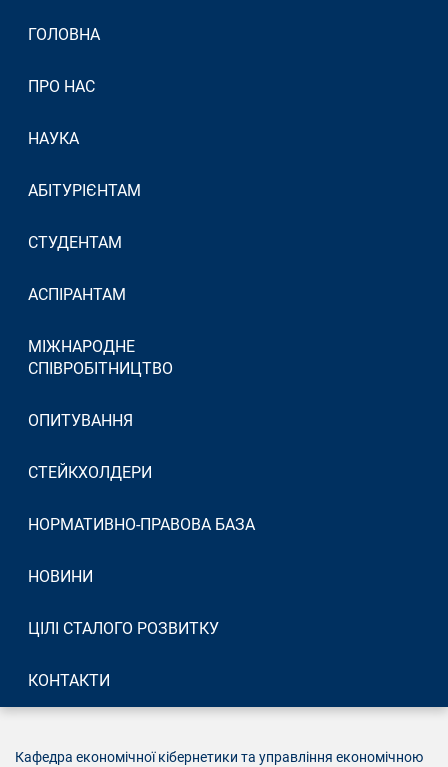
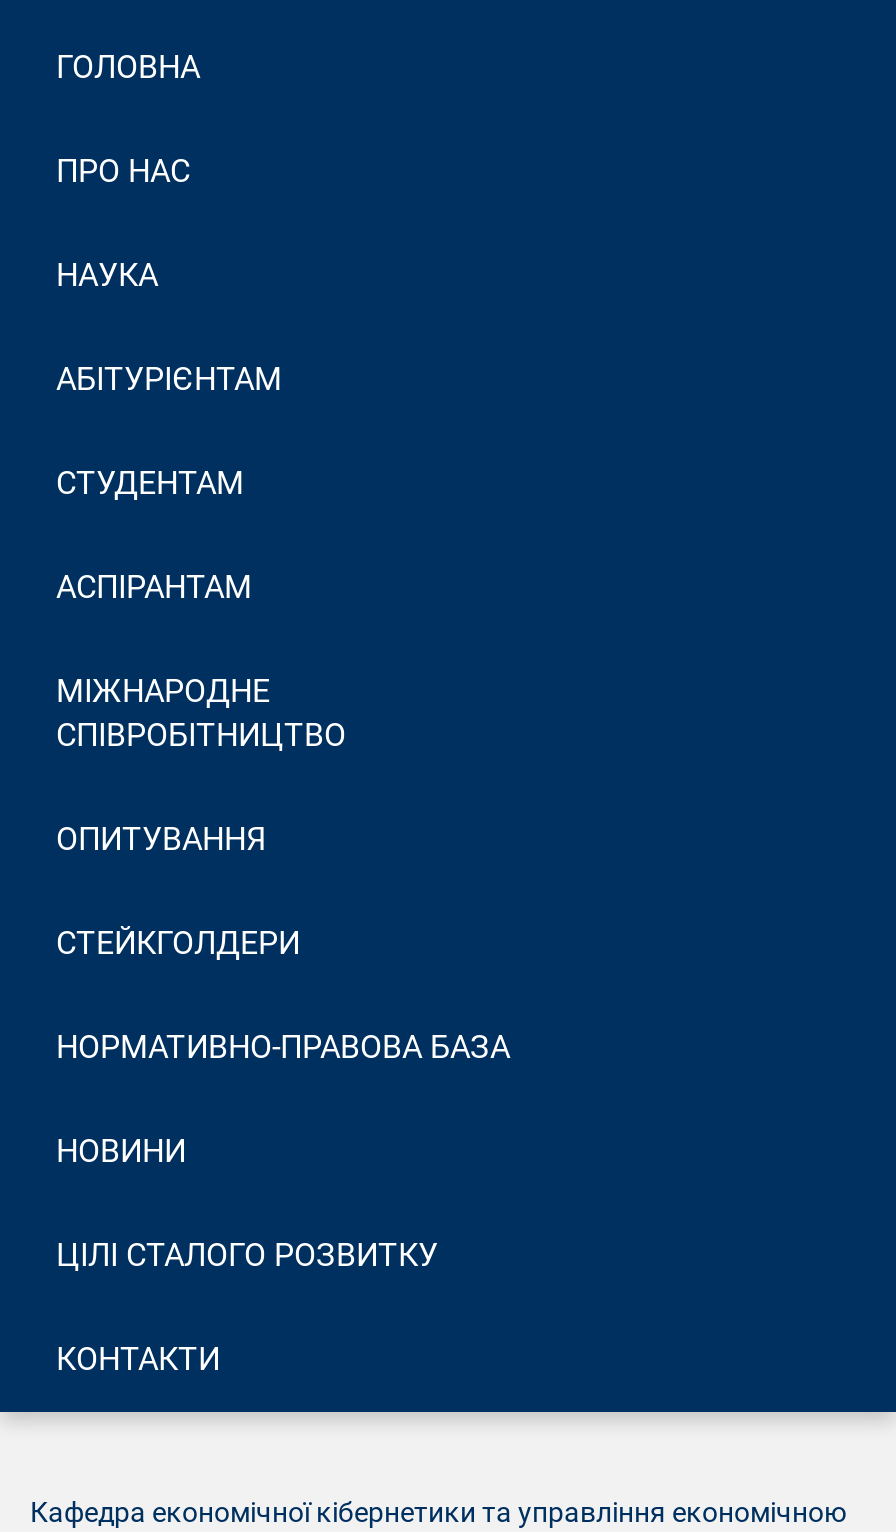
[28,463,152,482] СТЕЙКХОЛДЕРИ -> [56,924,300,962] СТЕЙКГОЛДЕРИ

